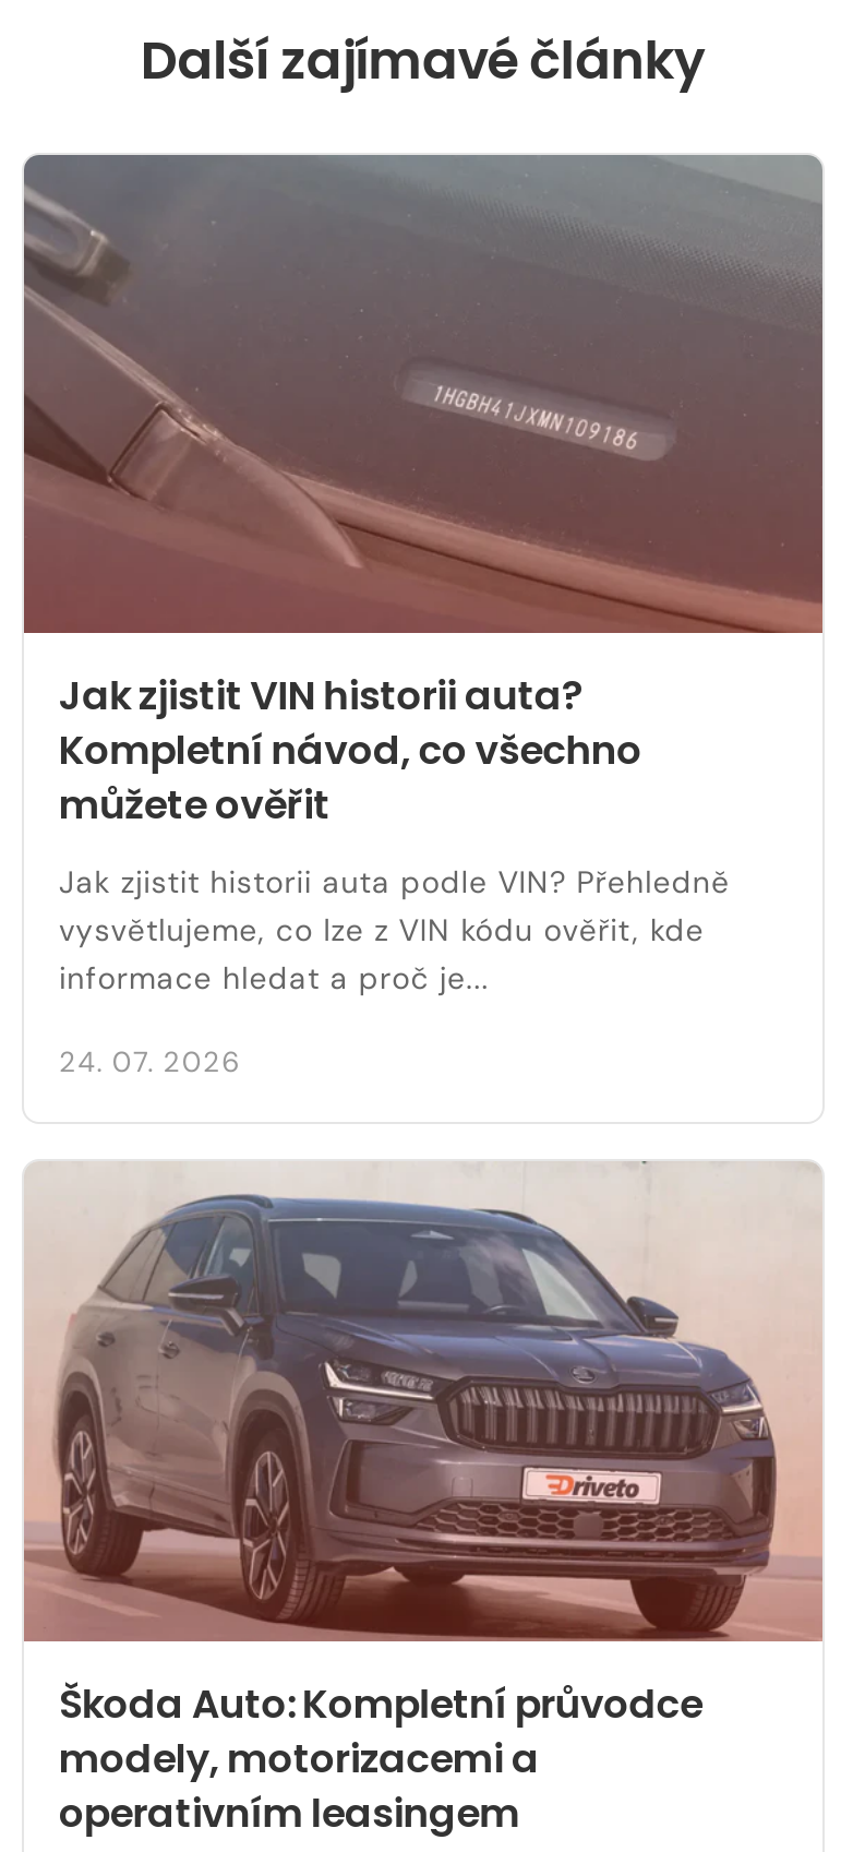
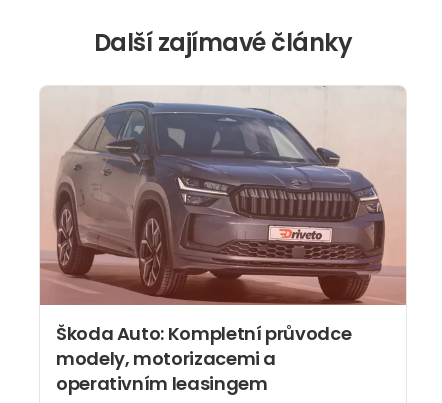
[22,153,822,1081] [image] | Jak zjistit VIN historii auta? | Kompletní návod, co všechno | můžete ověřit | Jak zjistit historii auta podle VIN? Přehledně | vysvětlujeme, co lze z VIN kódu ověřit, kde | informace hledat a proč je... | 24. 07. 2026 -> none

